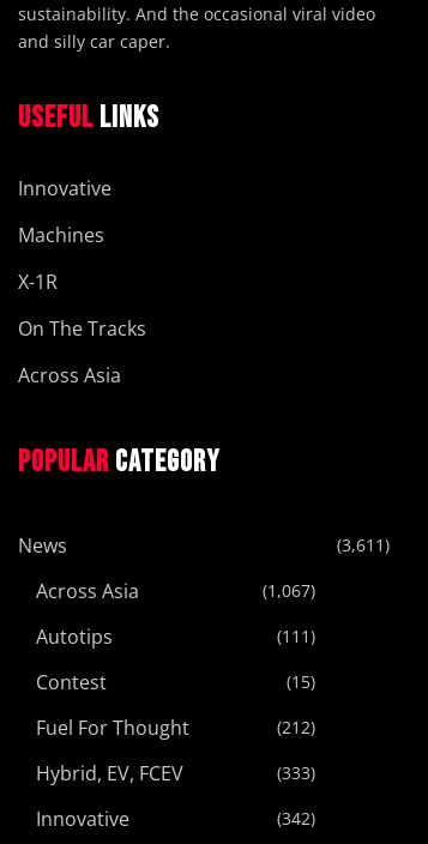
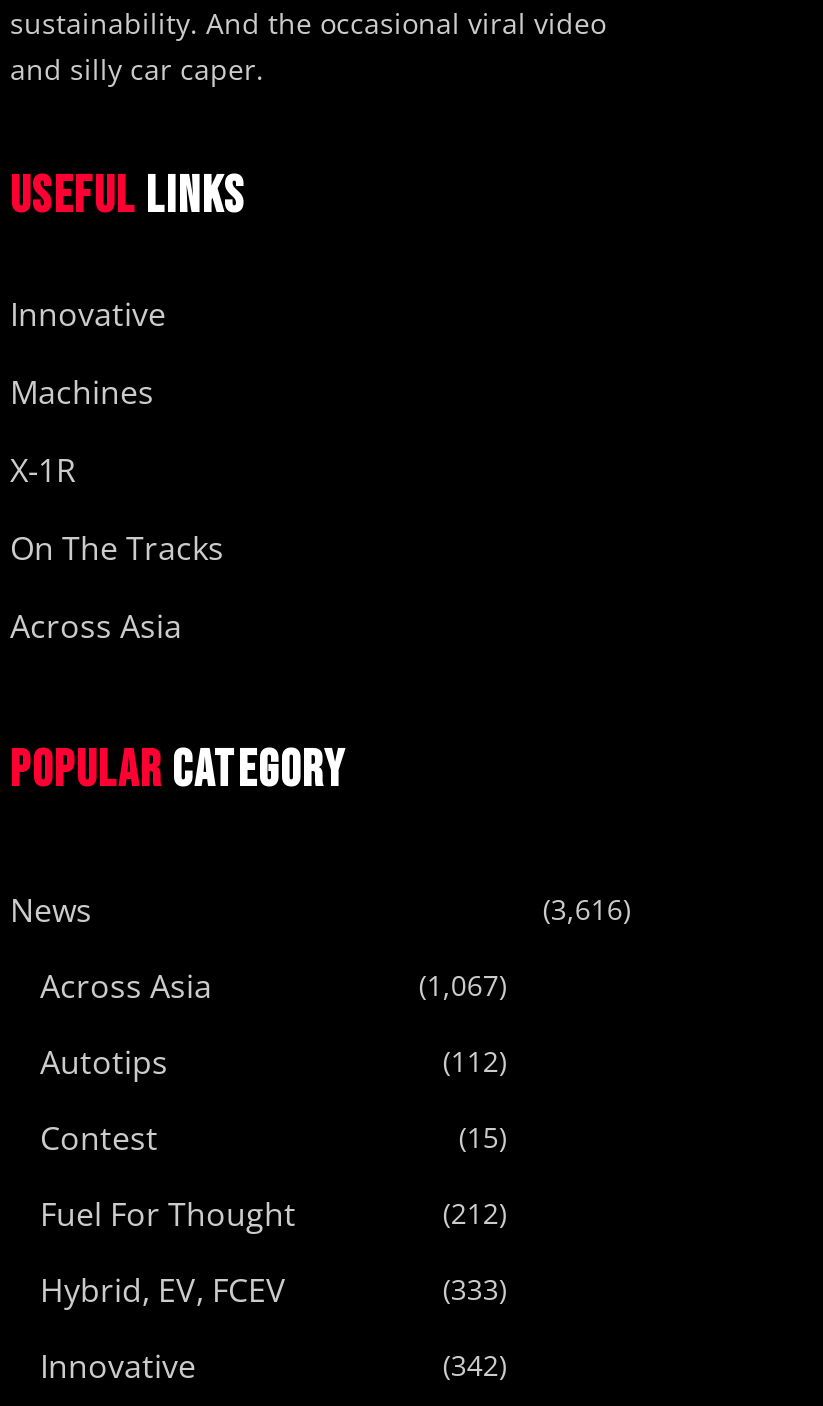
[337,534,390,557] (3,611) -> [543,891,631,929] (3,616)
[277,625,316,648] (111) -> [443,1043,507,1081] (112)

